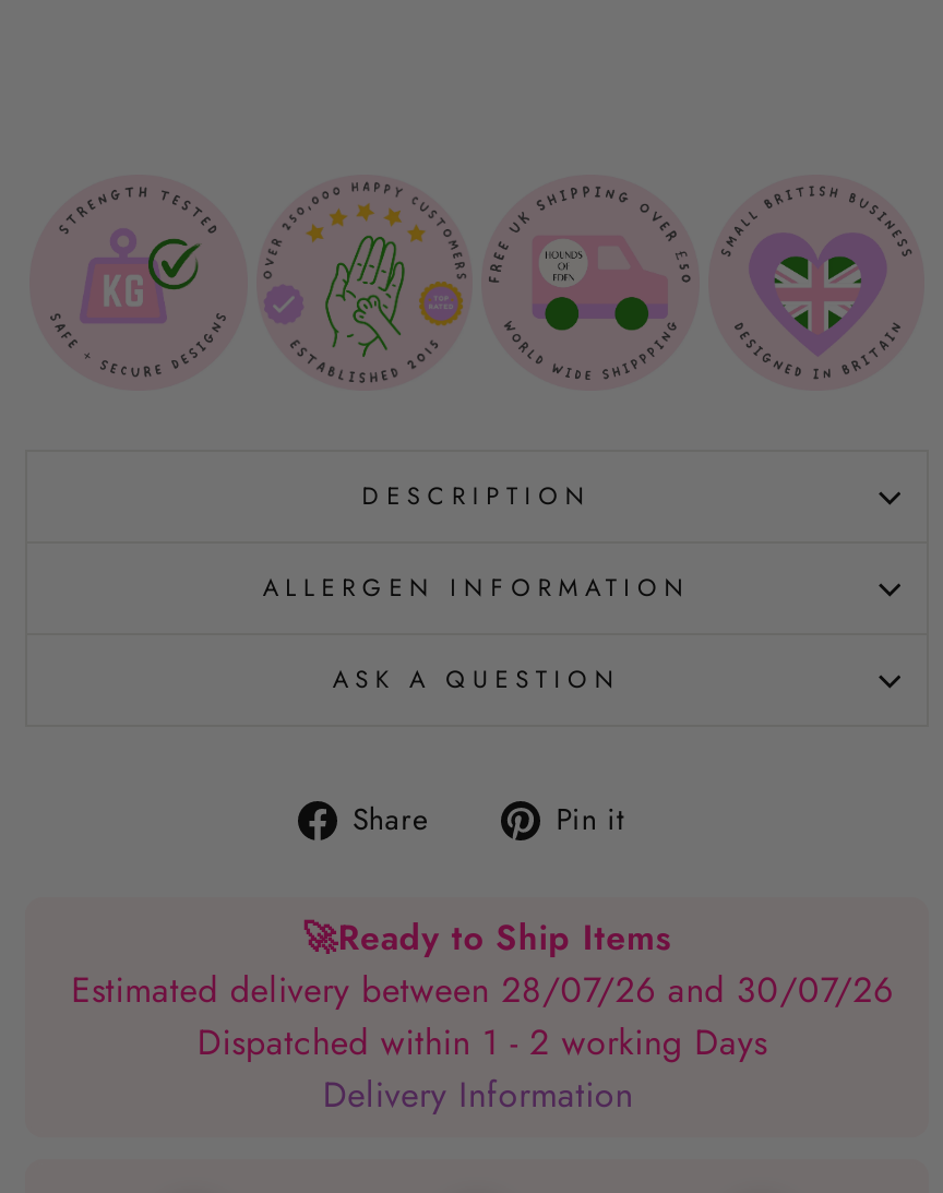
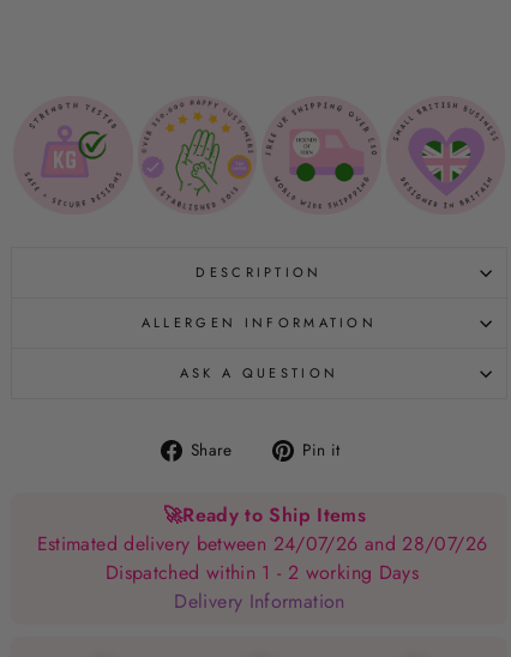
[71,966,893,1016] Estimated delivery between 28/07/26 and 30/07/26 -> [37,530,487,558] Estimated delivery between 24/07/26 and 28/07/26

